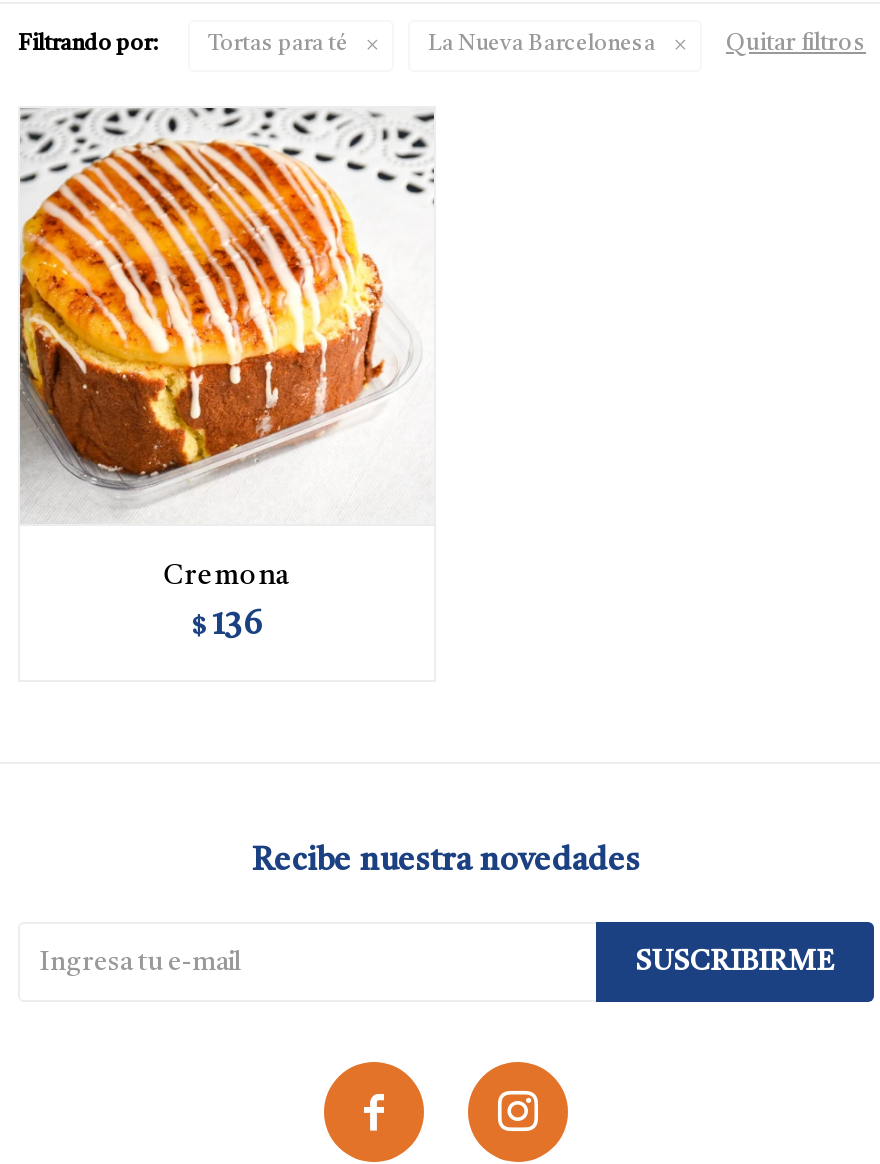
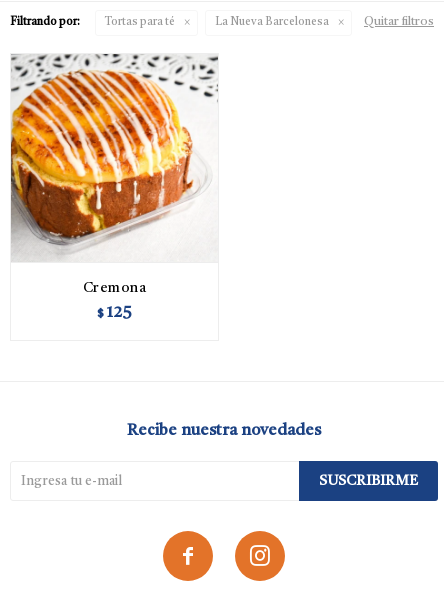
[192,610,262,642] $ 136 -> [97,305,132,321] $ 125

